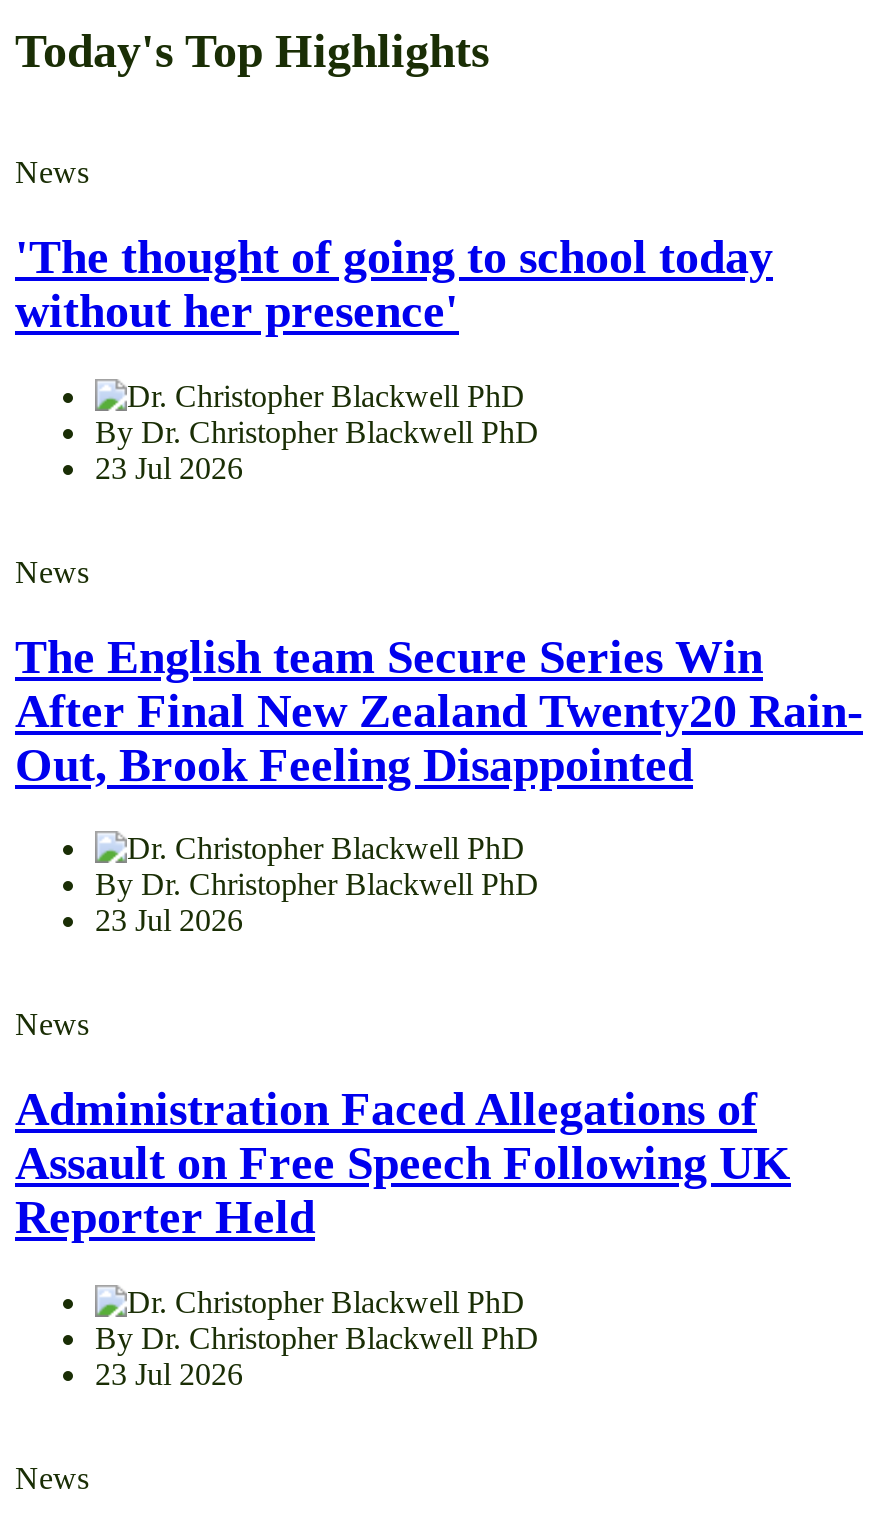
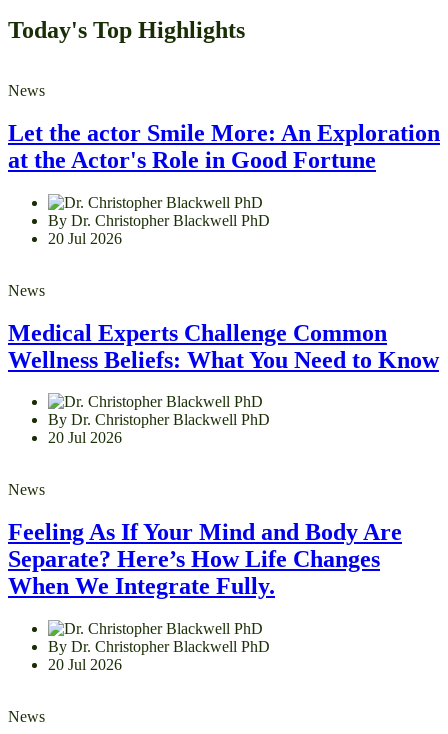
[15,230,773,336] 'The thought of going to school today | without her presence' -> [8,120,440,173] Let the actor Smile More: An Exploration | at the Actor's Role in Good Fortune
[95,450,243,484] 23 Jul 2026 -> [48,230,122,247] 20 Jul 2026
[15,630,863,790] The English team Secure Series Win | After Final New Zealand Twenty20 Rain- | Out, Brook Feeling Disappointed -> [8,319,439,372] Medical Experts Challenge Common | Wellness Beliefs: What You Need to Know
[95,904,243,938] 23 Jul 2026 -> [48,429,122,446] 20 Jul 2026
[15,1084,791,1244] Administration Faced Allegations of | Assault on Free Speech Following UK | Reporter Held -> [8,519,402,599] Feeling As If Your Mind and Body Are | Separate? Here’s How Life Changes | When We Integrate Fully.
[95,1358,243,1392] 23 Jul 2026 -> [48,656,122,673] 20 Jul 2026

